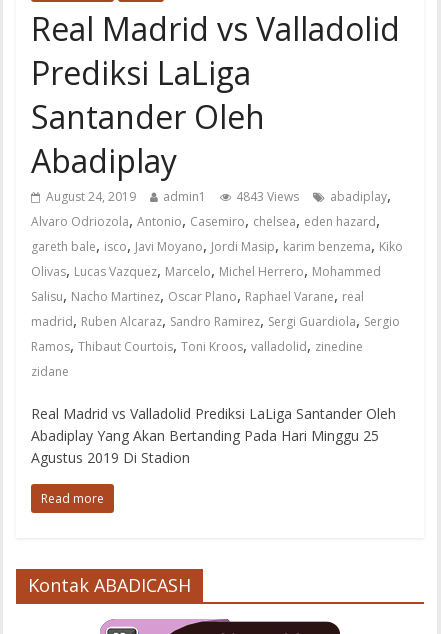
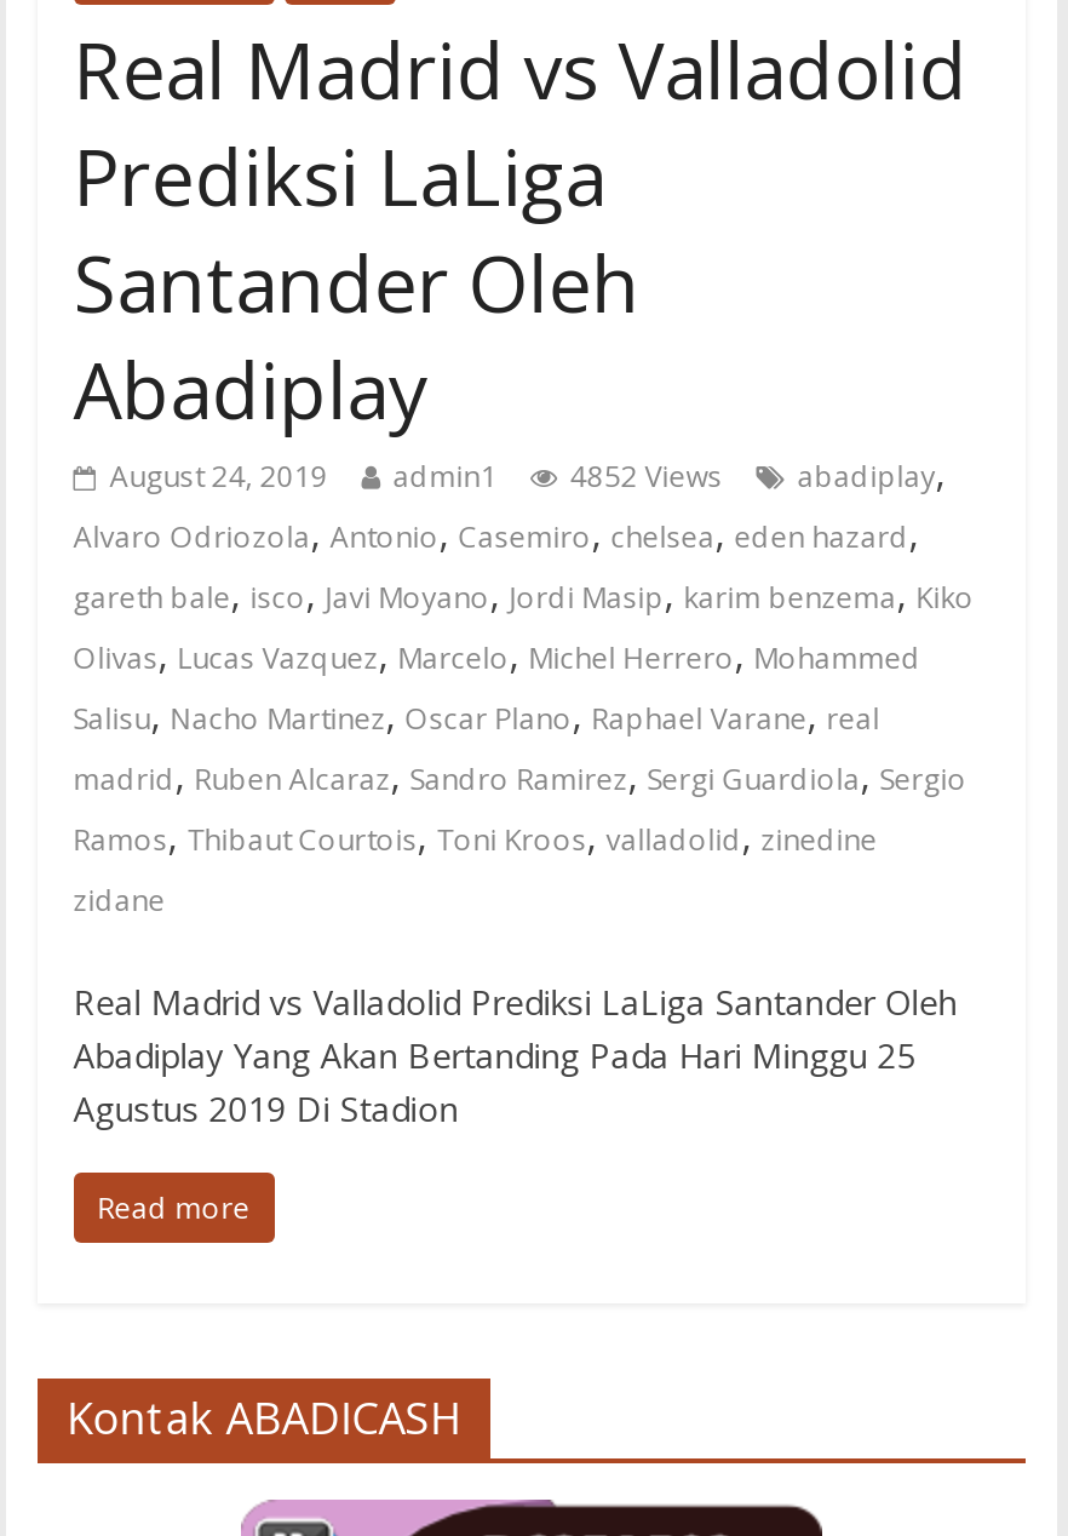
[46,184,391,206] August 24, 2019 admin1 4843 Views abadiplay, -> [110,446,945,499] August 24, 2019 admin1 4852 Views abadiplay,

